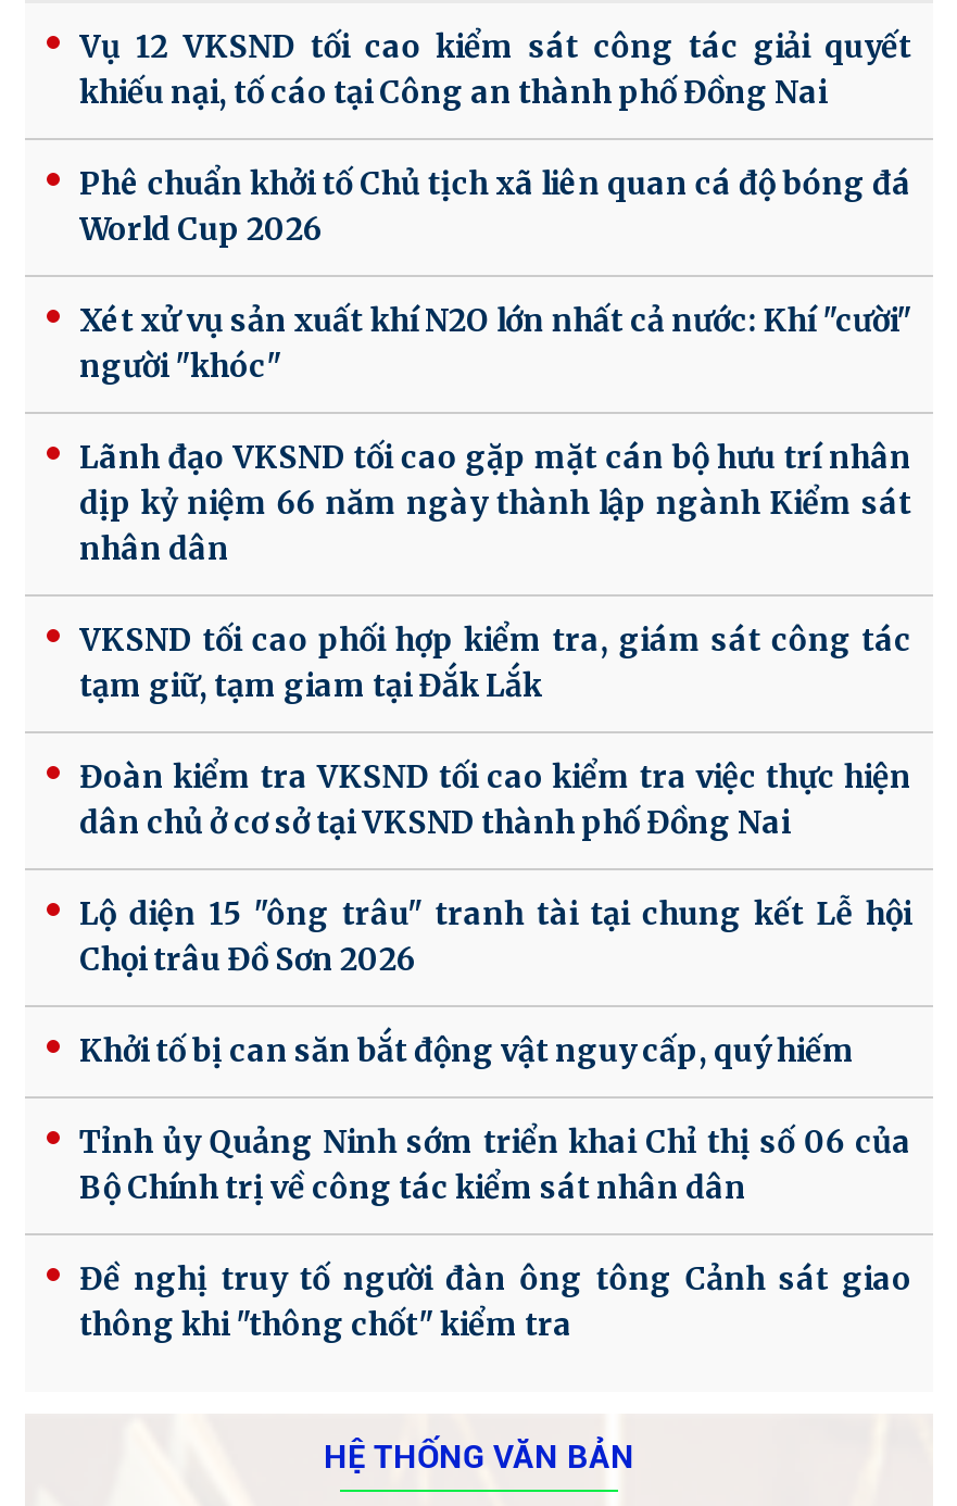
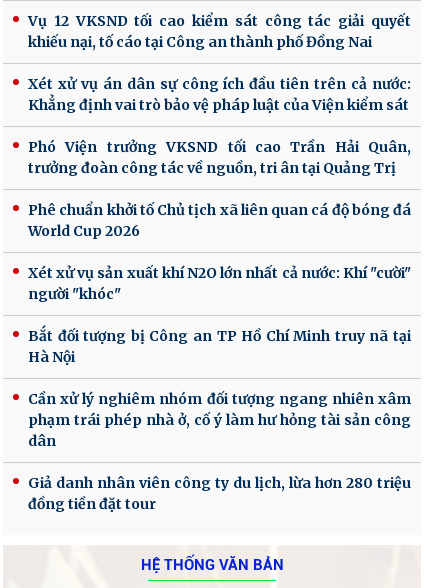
none -> [28,75,411,177] Xét xử vụ án dân sự công ích đầu tiên trên cả nước: | Khẳng định vai trò bảo vệ pháp luật của Viện kiểm sát | Phó Viện trưởng VKSND tối cao Trần Hải Quân, | trưởng đoàn công tác về nguồn, tri ân tại Quảng Trị
moved [79,164,911,386] -> [28,201,411,303]: Phê chuẩn khởi tố Chủ tịch xã liên quan cá độ bóng đá | World Cup 2026 | Xét xử vụ sản xuất khí N2O lớn nhất cả nước: Khí "cười" | người "khóc"
[79,438,911,1344] Lãnh đạo VKSND tối cao gặp mặt cán bộ hưu trí nhân | dịp kỷ niệm 66 năm ngày thành lập ngành Kiểm sát | nhân dân | VKSND tối cao phối hợp kiểm tra, giám sát công tác | tạm giữ, tạm giam tại Đắk Lắk | Đoàn kiểm tra VKSND tối cao kiểm tra việc thực hiện | dân chủ ở cơ sở tại VKSND thành phố Đồng Nai | Lộ diện 15 "ông trâu" tranh tài tại chung kết Lễ hội | Chọi trâu Đồ Sơn 2026 | Khởi tố bị can săn bắt động vật nguy cấp, quý hiếm | Tỉnh ủy Quảng Ninh sớm triển khai Chỉ thị số 06 của | Bộ Chính trị về công tác kiểm sát nhân dân | Đề nghị truy tố người đàn ông tông Cảnh sát giao | thông khi "thông chốt" kiểm tra -> [28,327,411,513] Bắt đối tượng bị Công an TP Hồ Chí Minh truy nã tại | Hà Nội | Cần xử lý nghiêm nhóm đối tượng ngang nhiên xâm | phạm trái phép nhà ở, cố ý làm hư hỏng tài sản công | dân | Giả danh nhân viên công ty du lịch, lừa hơn 280 triệu | đồng tiền đặt tour

